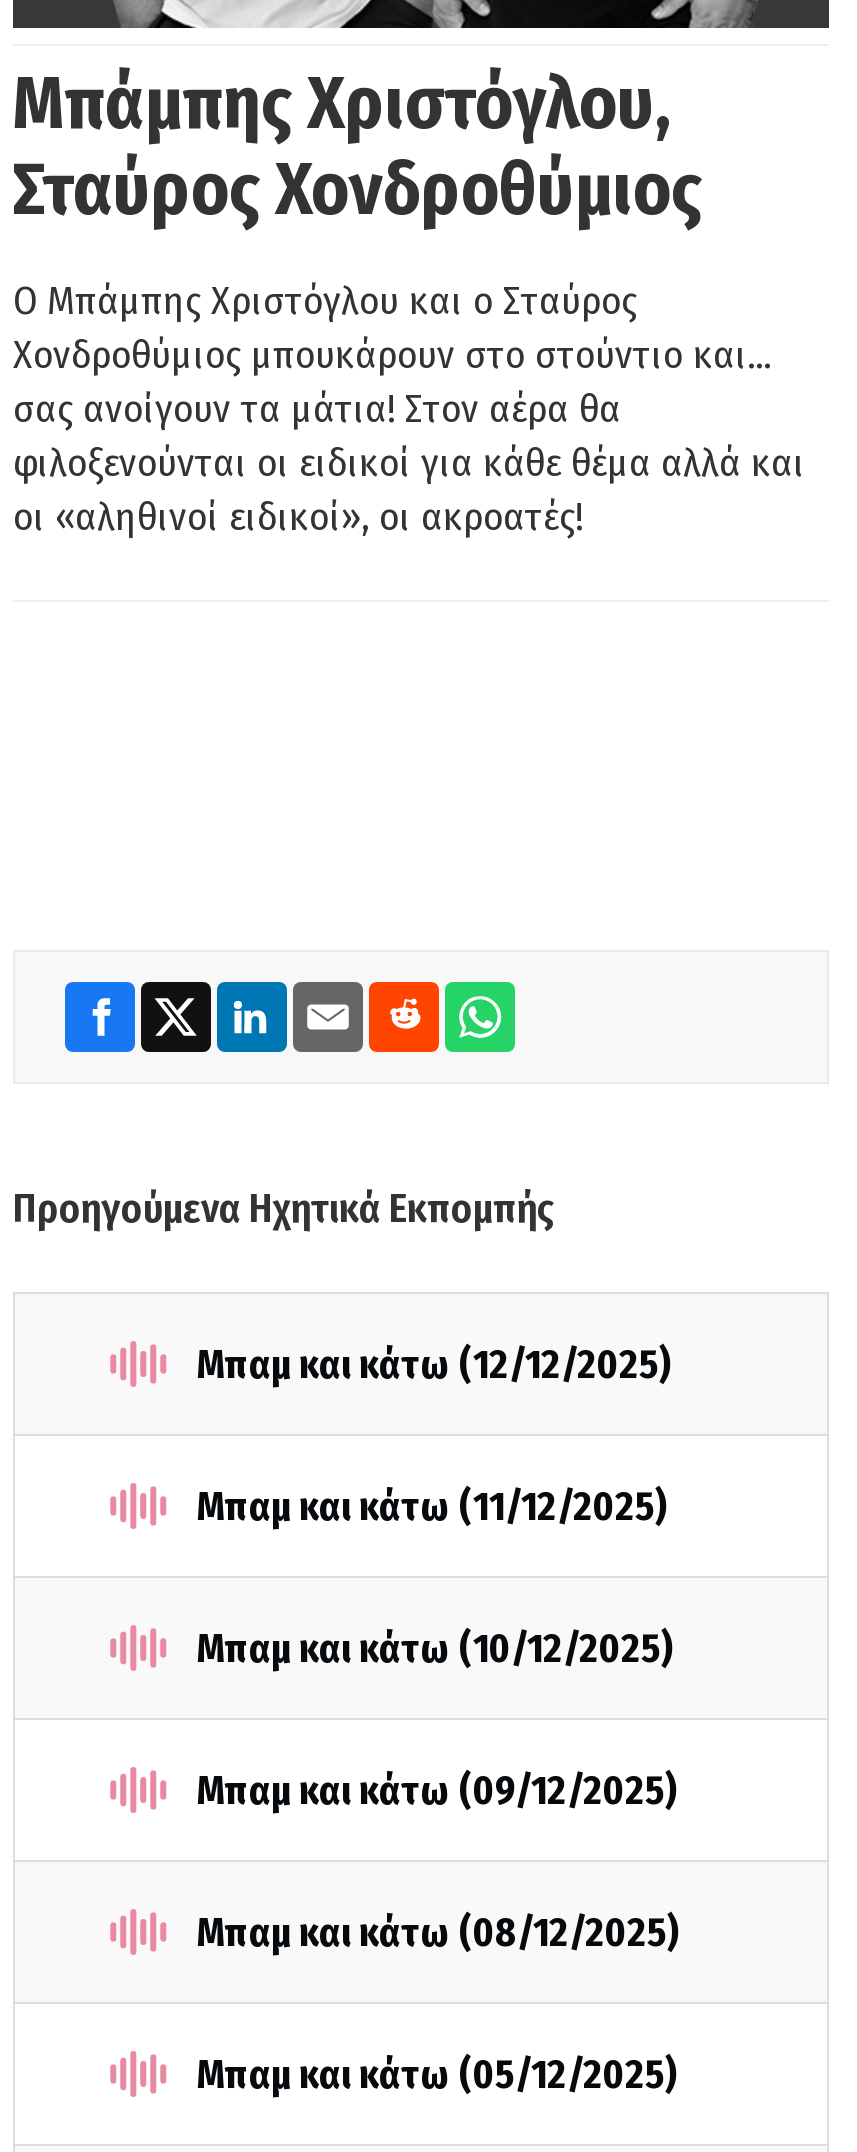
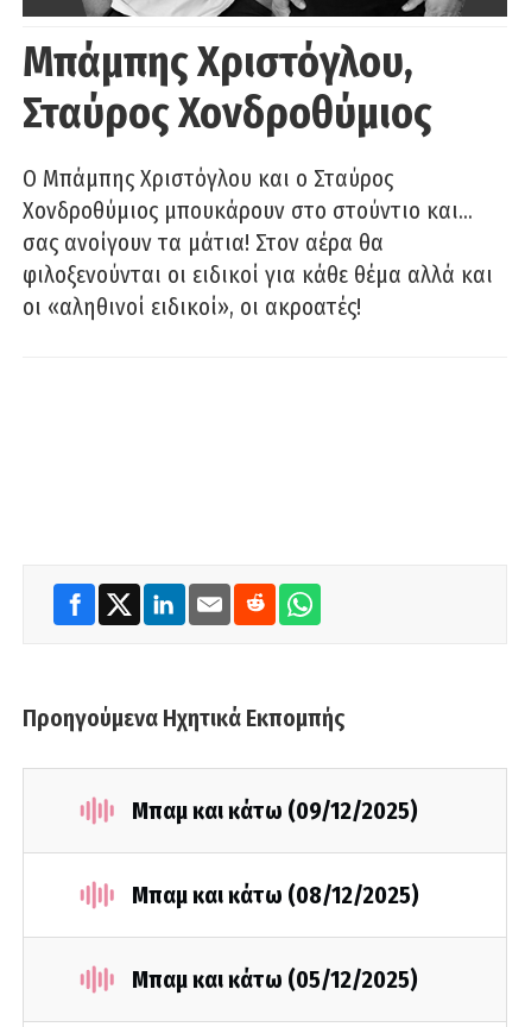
[197,1341,675,1671] Μπαμ και κάτω (12/12/2025) | Μπαμ και κάτω (11/12/2025) | Μπαμ και κάτω (10/12/2025) -> none

